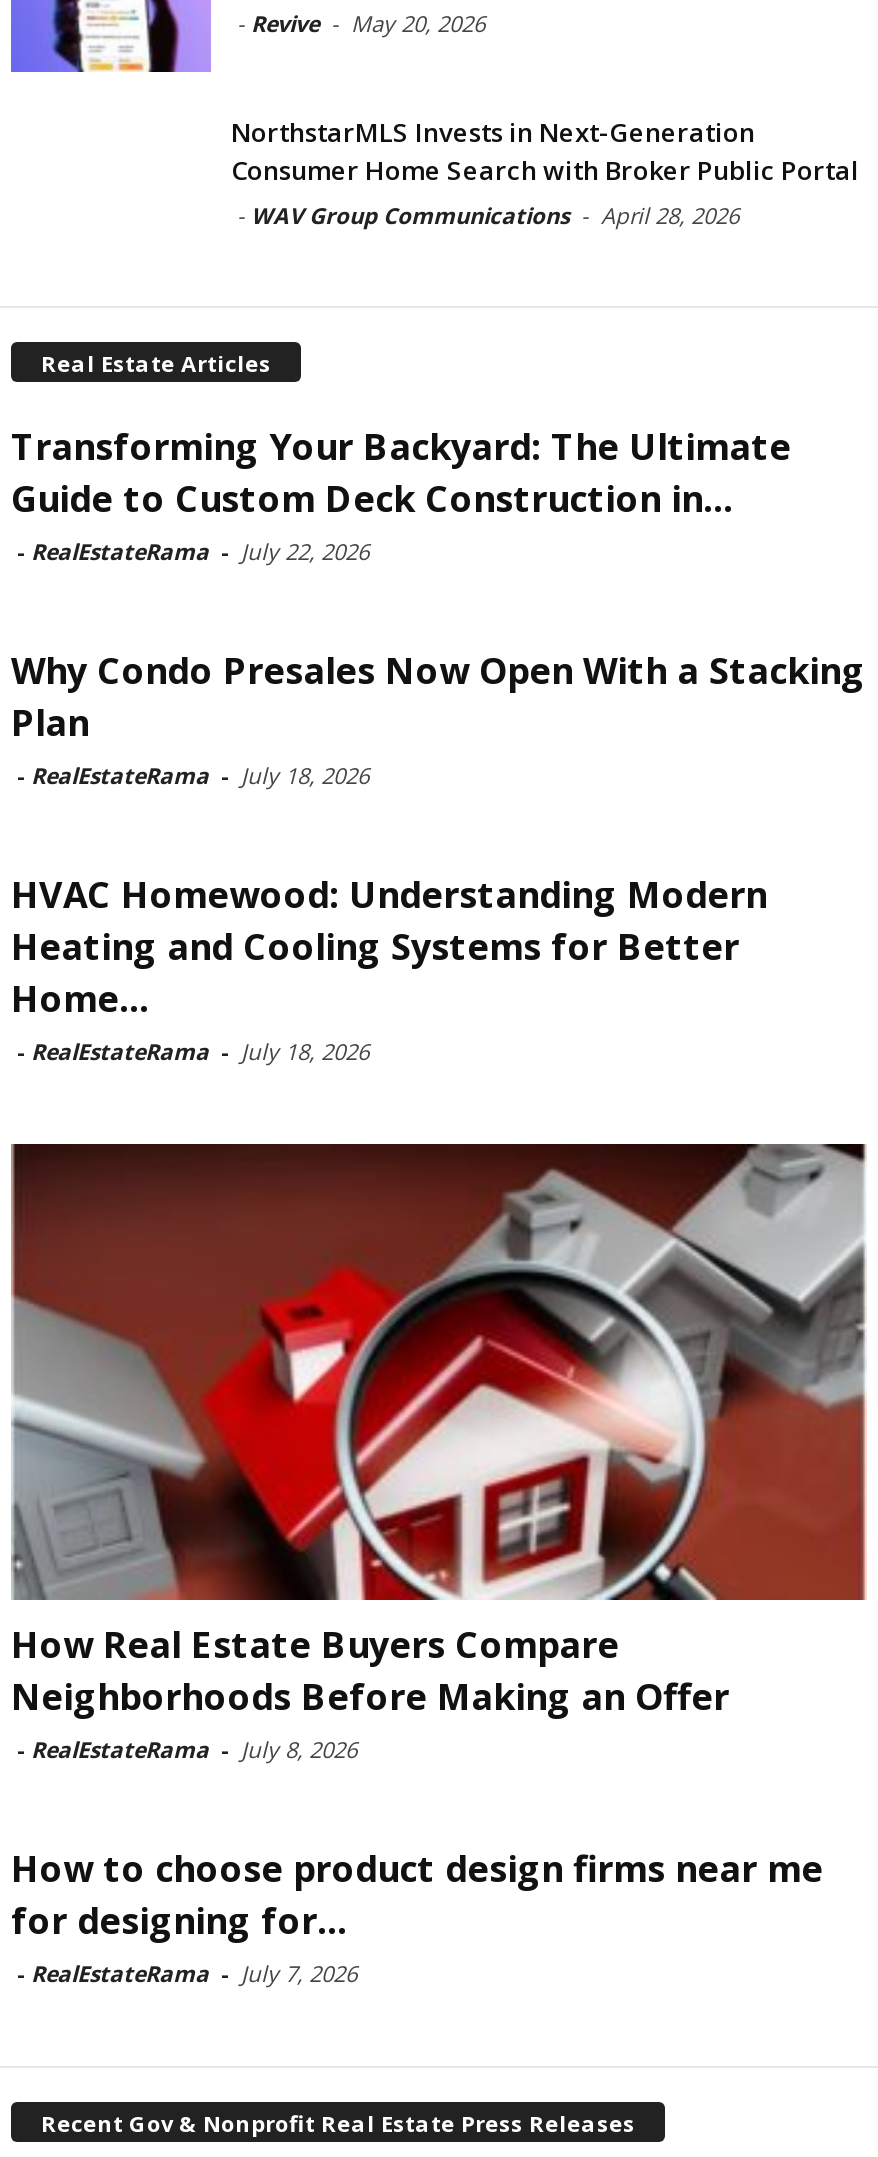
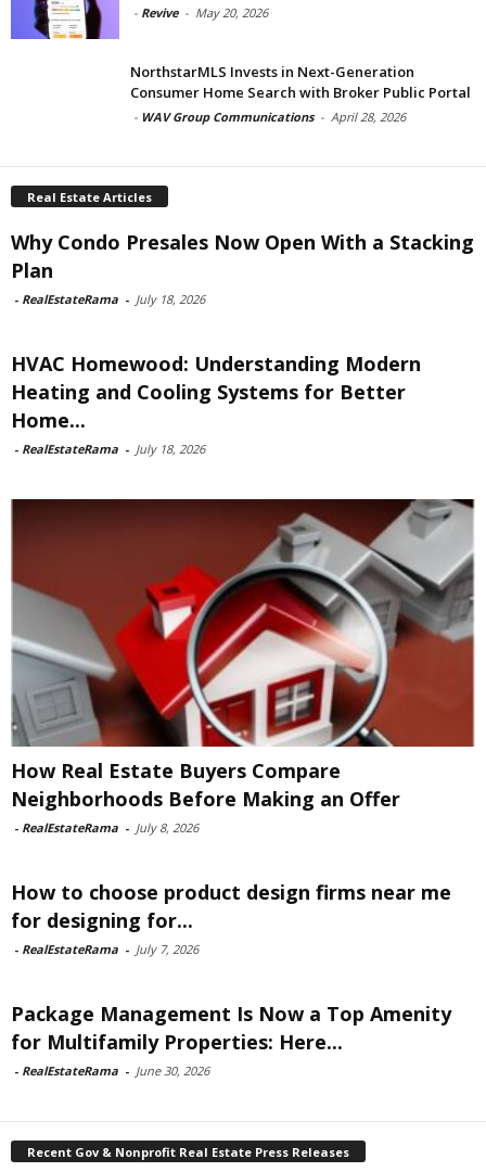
[11,422,791,566] Transforming Your Backyard: The Ultimate | Guide to Custom Deck Construction in... | - RealEstateRama - July 22, 2026 -> none
moved [9,646,869,1988] -> [10,229,476,957]: [image] | Why Condo Presales Now Open With a Stacking | Plan | ... | for designing for... | - RealEstateRama - July 7, 2026
none -> [11,1001,451,1079] Package Management Is Now a Top Amenity | for Multifamily Properties: Here... | - RealEstateRama - June 30, 2026

